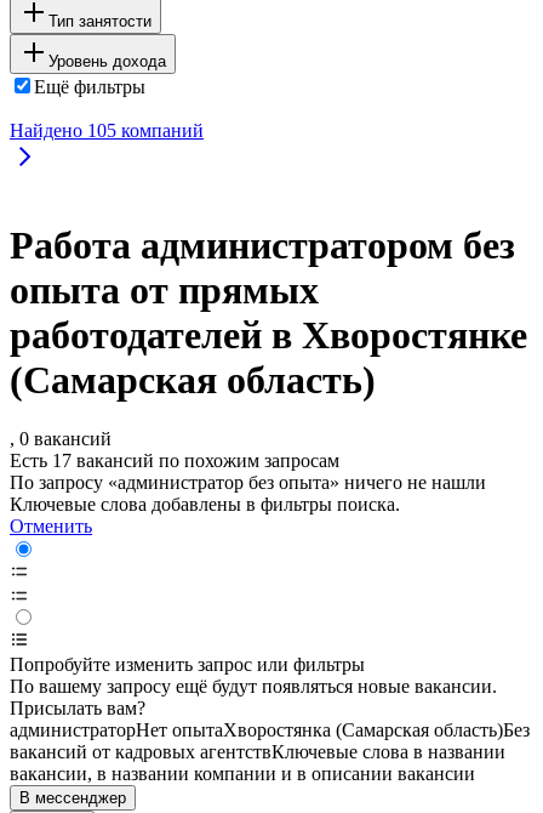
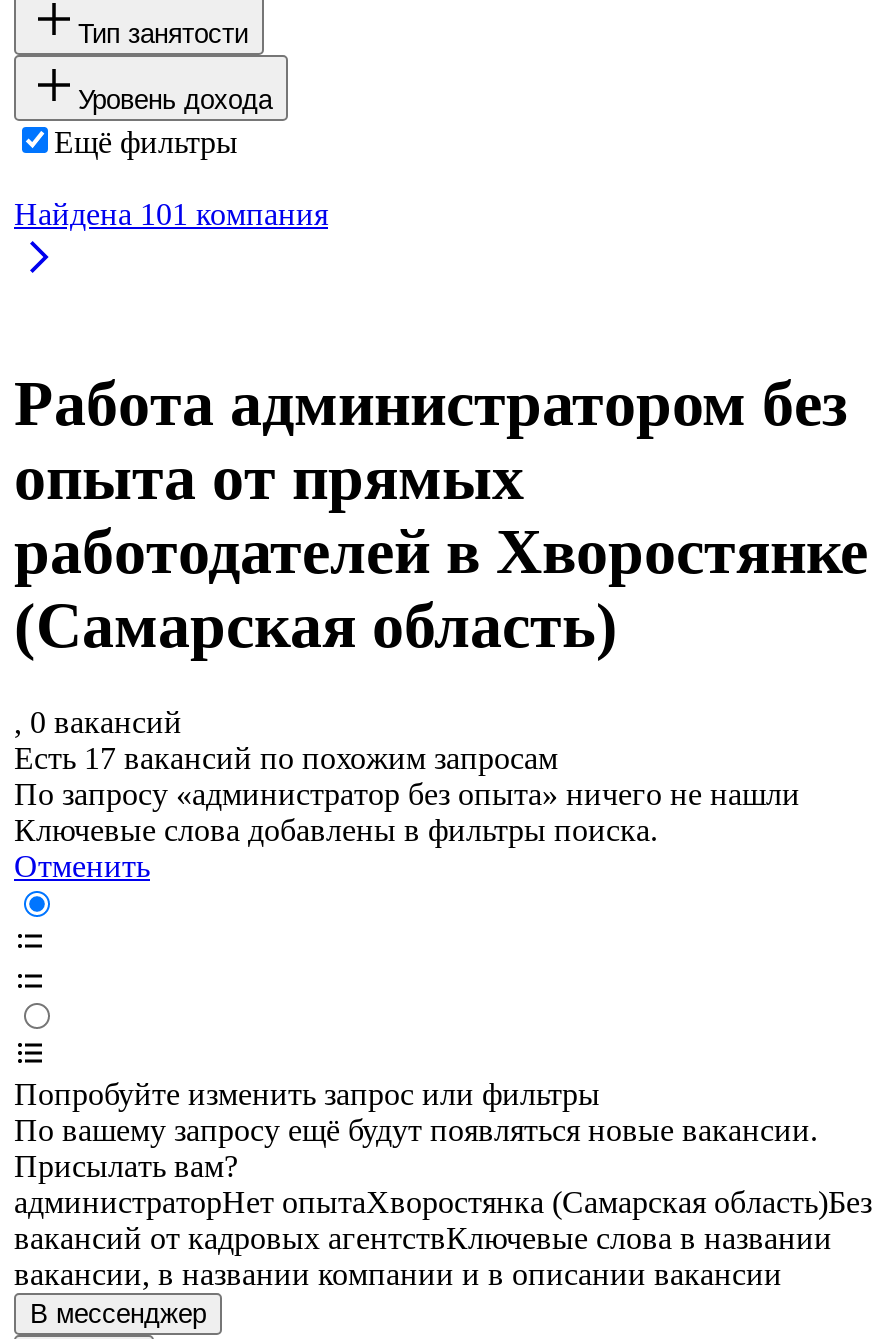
[10,120,204,140] Найдено 105 компаний -> [14,196,328,230] Найдена 101 компания

